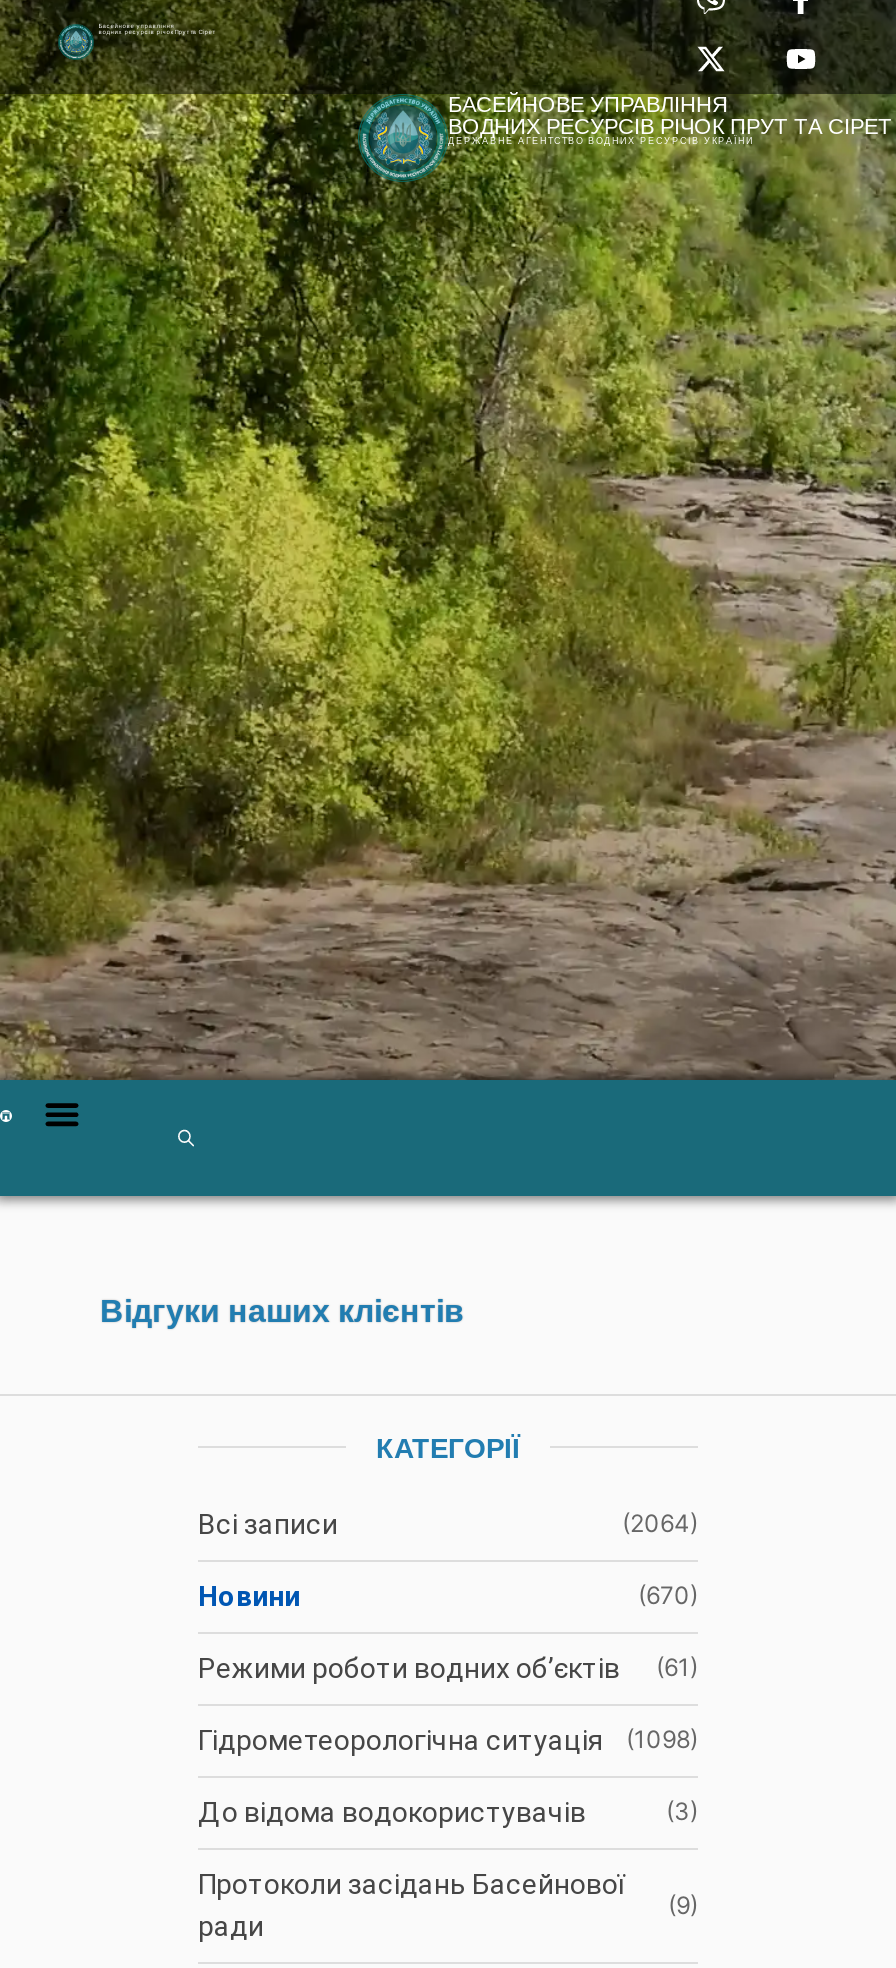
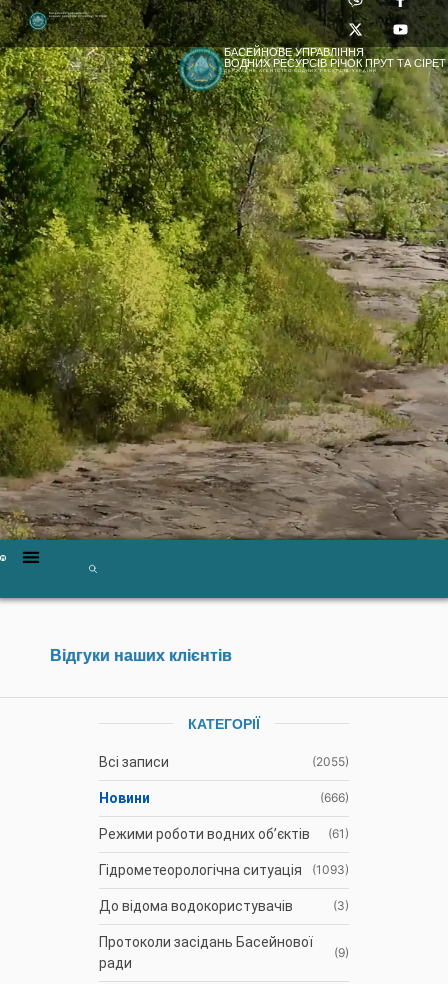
[622,1508,698,1538] (2064) -> [312,754,349,769] (2055)
[638,1580,698,1610] (670) -> [320,790,349,805] (666)
[198,1723,698,1755] Гідрометеорологічна ситуація (1098) -> [99,862,349,878] Гідрометеорологічна ситуація (1093)

